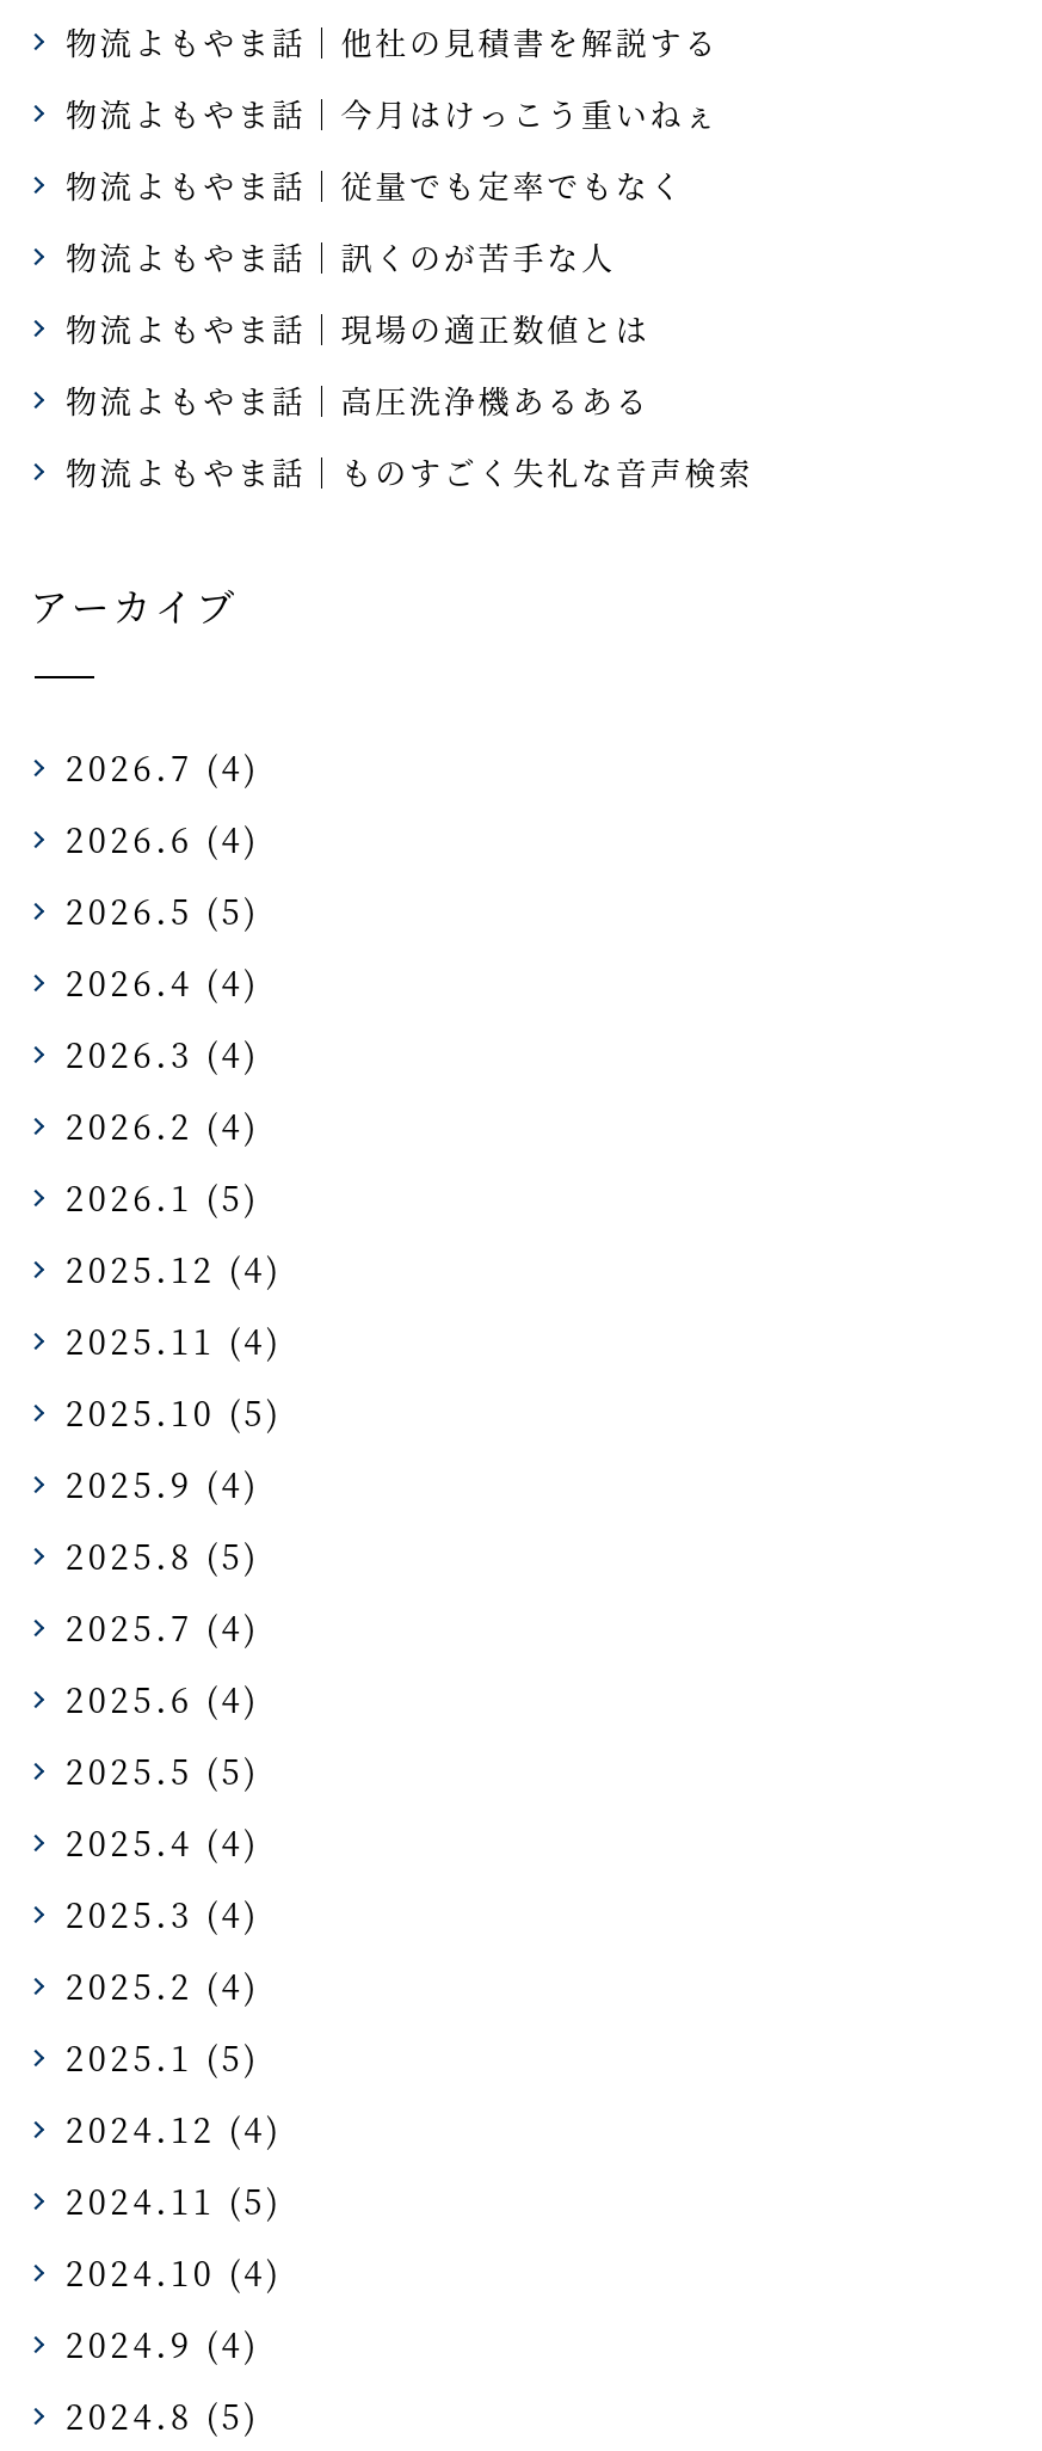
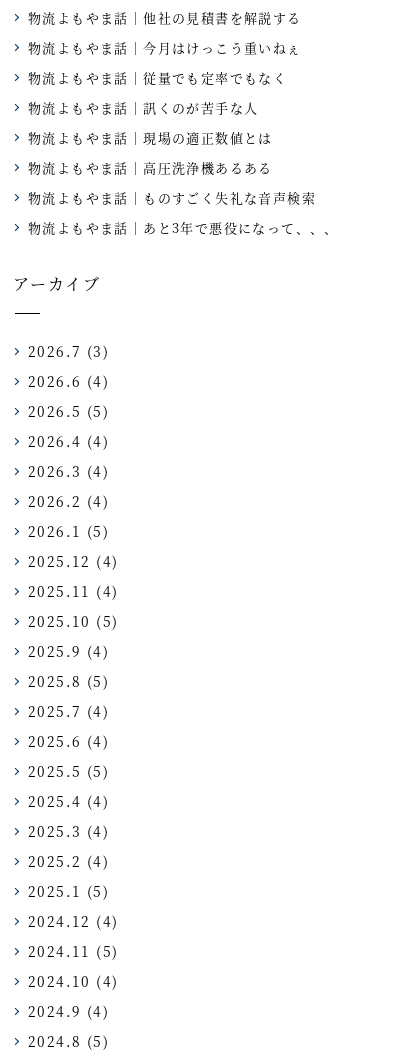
none -> [28,218,339,237] 物流よもやま話｜あと3年で悪役になって、、、
[66,742,259,790] 2026.7 (4) -> [28,341,109,361] 2026.7 (3)

